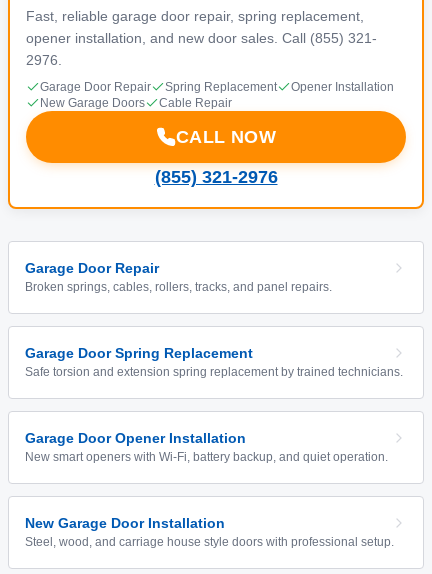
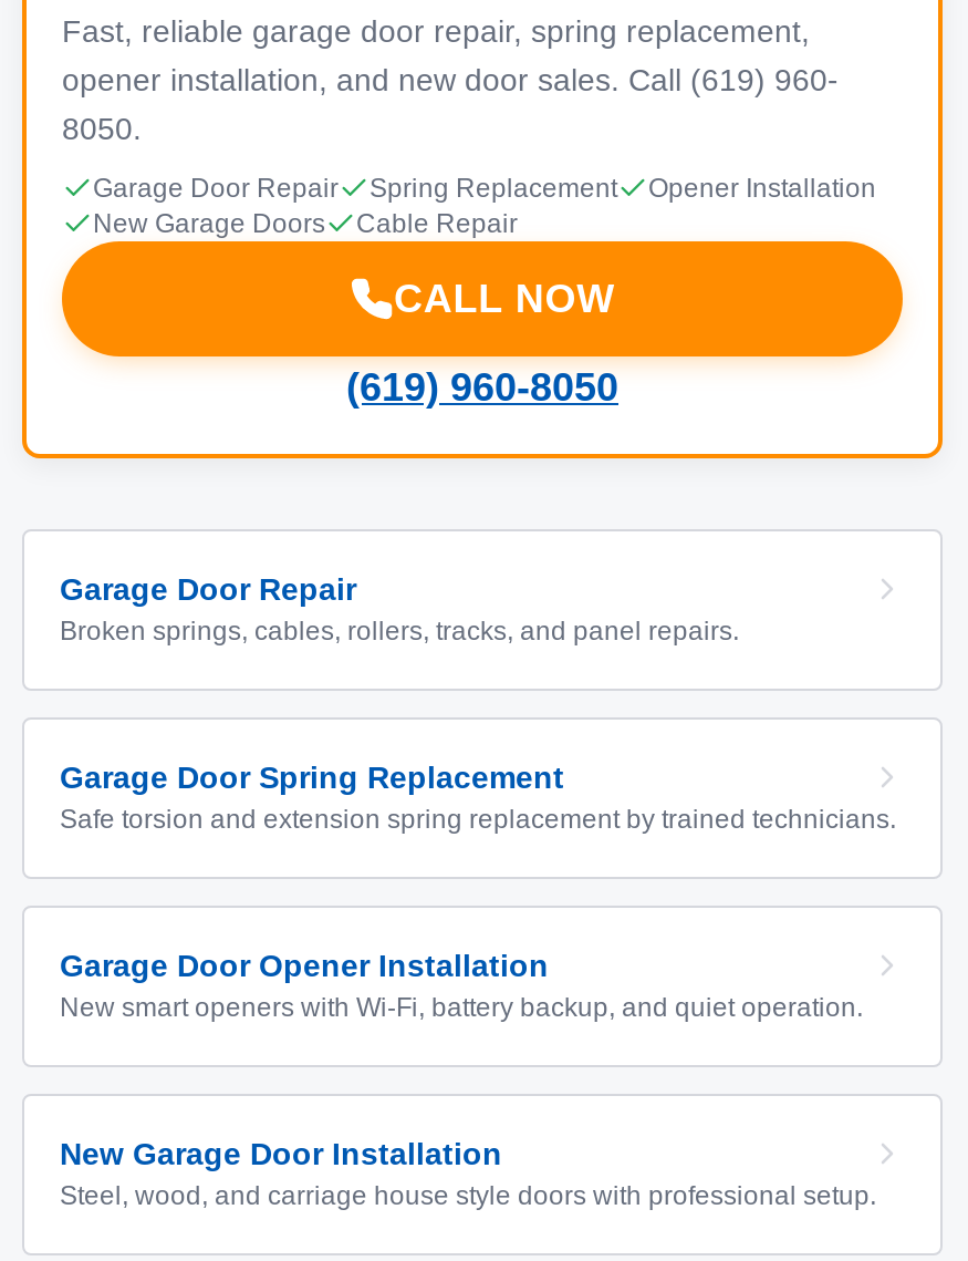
[26,30,377,46] opener installation, and new door sales. Call (855) 321- -> [62,62,839,97] opener installation, and new door sales. Call (619) 960-
[26,52,62,68] 2976. -> [62,111,142,146] 8050.
[154,167,277,187] (855) 321-2976 -> [346,365,618,410] (619) 960-8050

